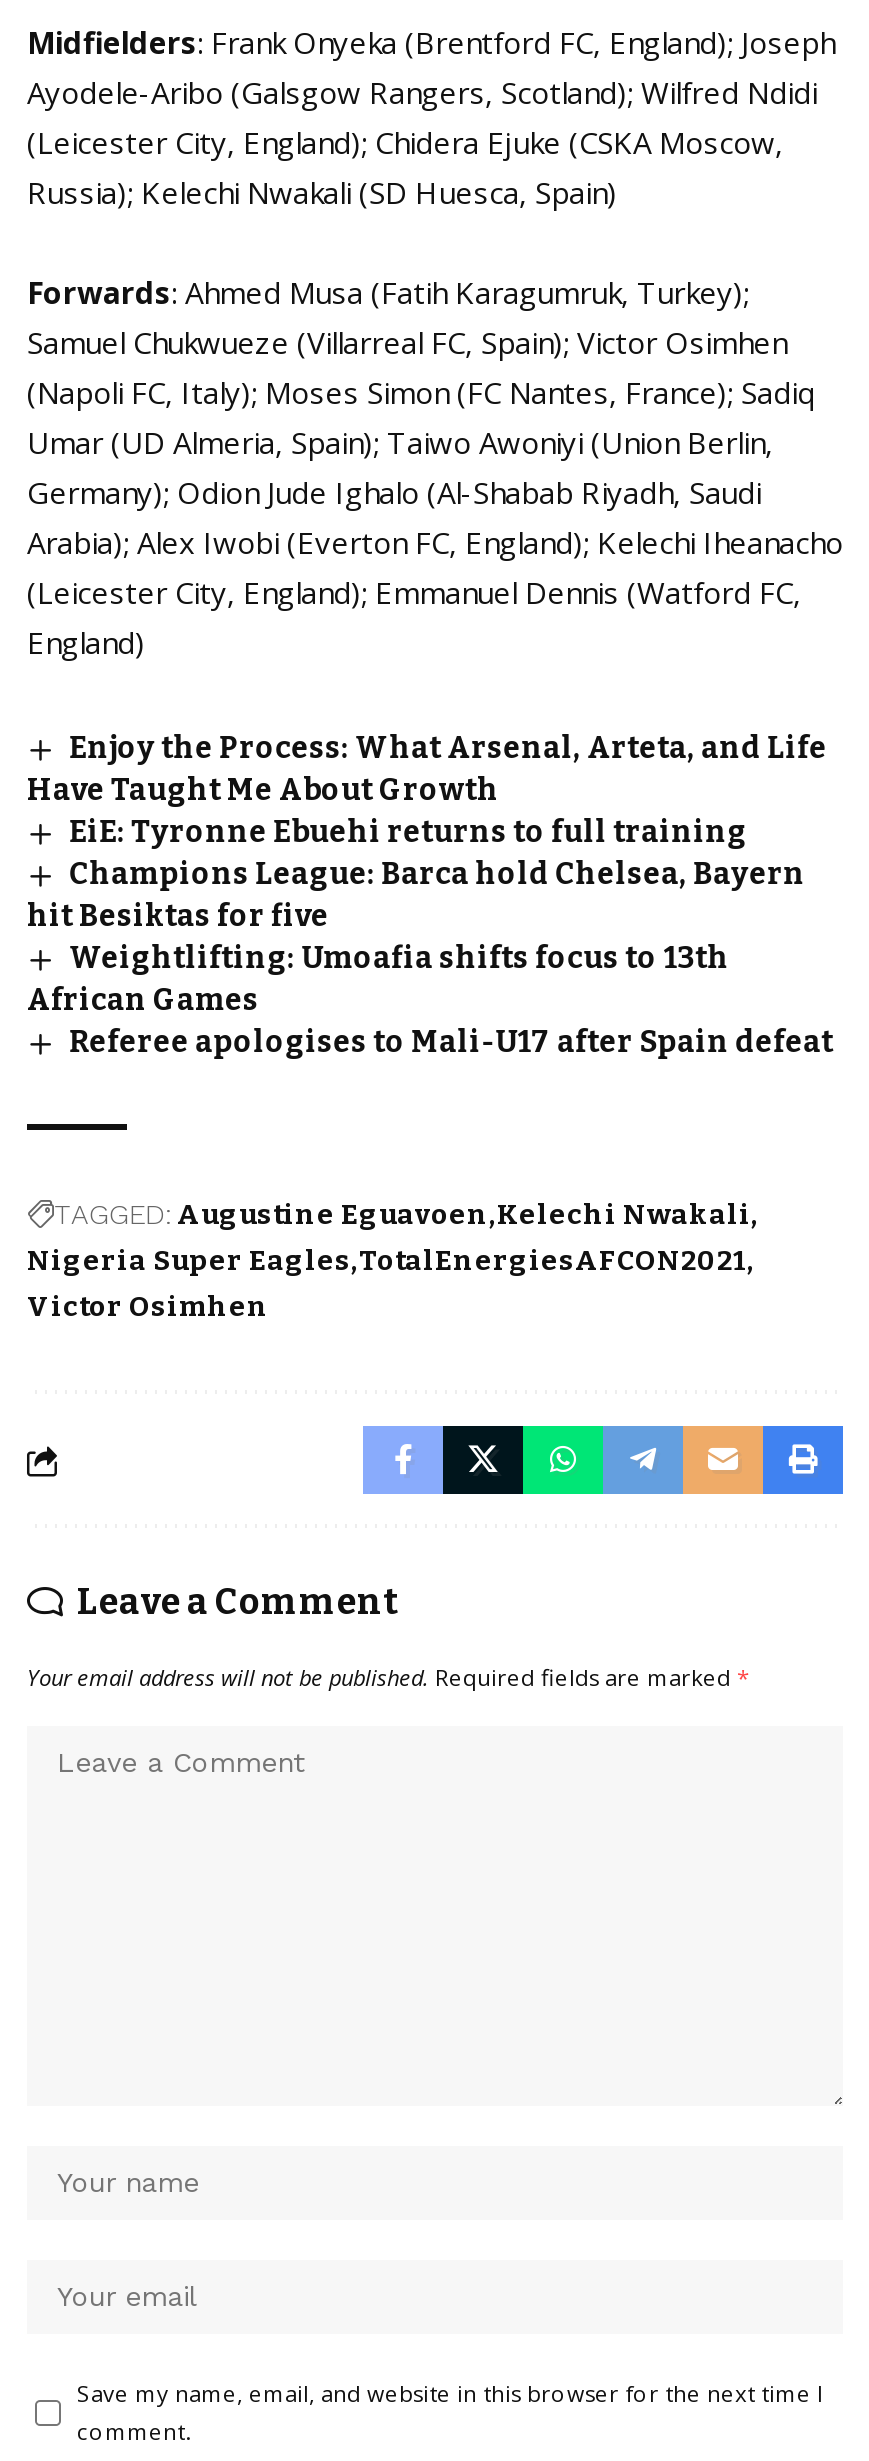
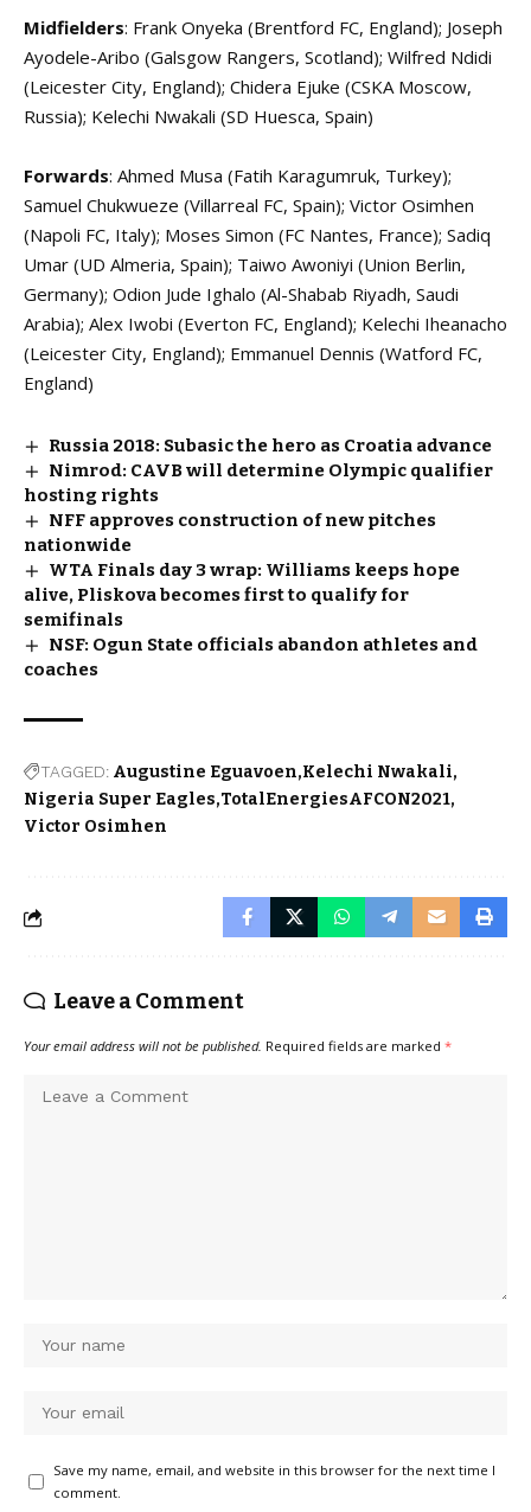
[27,730,833,1060] Enjoy the Process: What Arsenal, Arteta, and Life | Have Taught Me About Growth | EiE: Tyronne Ebuehi returns to full training | Champions League: Barca hold Chelsea, Bayern | hit Besiktas for five | Weightlifting: Umoafia shifts focus to 13th | African Games | Referee apologises to Mali-U17 after Spain defeat -> [24,435,493,680] Russia 2018: Subasic the hero as Croatia advance | Nimrod: CAVB will determine Olympic qualifier | hosting rights | NFF approves construction of new pitches | nationwide | WTA Finals day 3 wrap: Williams keeps hope | alive, Pliskova becomes first to qualify for | semifinals | NSF: Ogun State officials abandon athletes and | coaches

